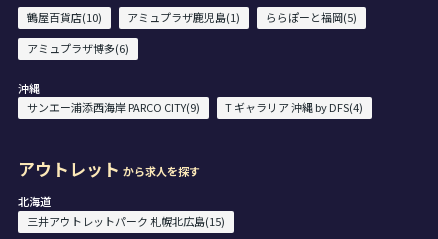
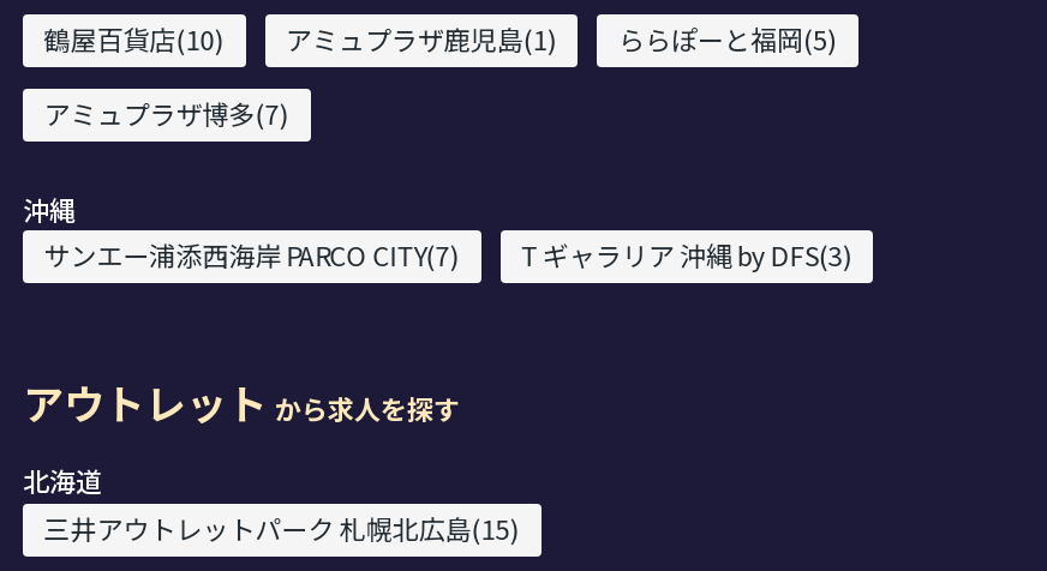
[27,40,129,56] アミュプラザ博多(6) -> [44,93,289,132] アミュプラザ博多(7)
[27,99,200,115] サンエー浦添西海岸 PARCO CITY(9) -> [44,236,459,275] サンエー浦添西海岸 PARCO CITY(7)
[225,99,363,115] T ギャラリア 沖縄 by DFS(4) -> [521,236,852,275] T ギャラリア 沖縄 by DFS(3)

